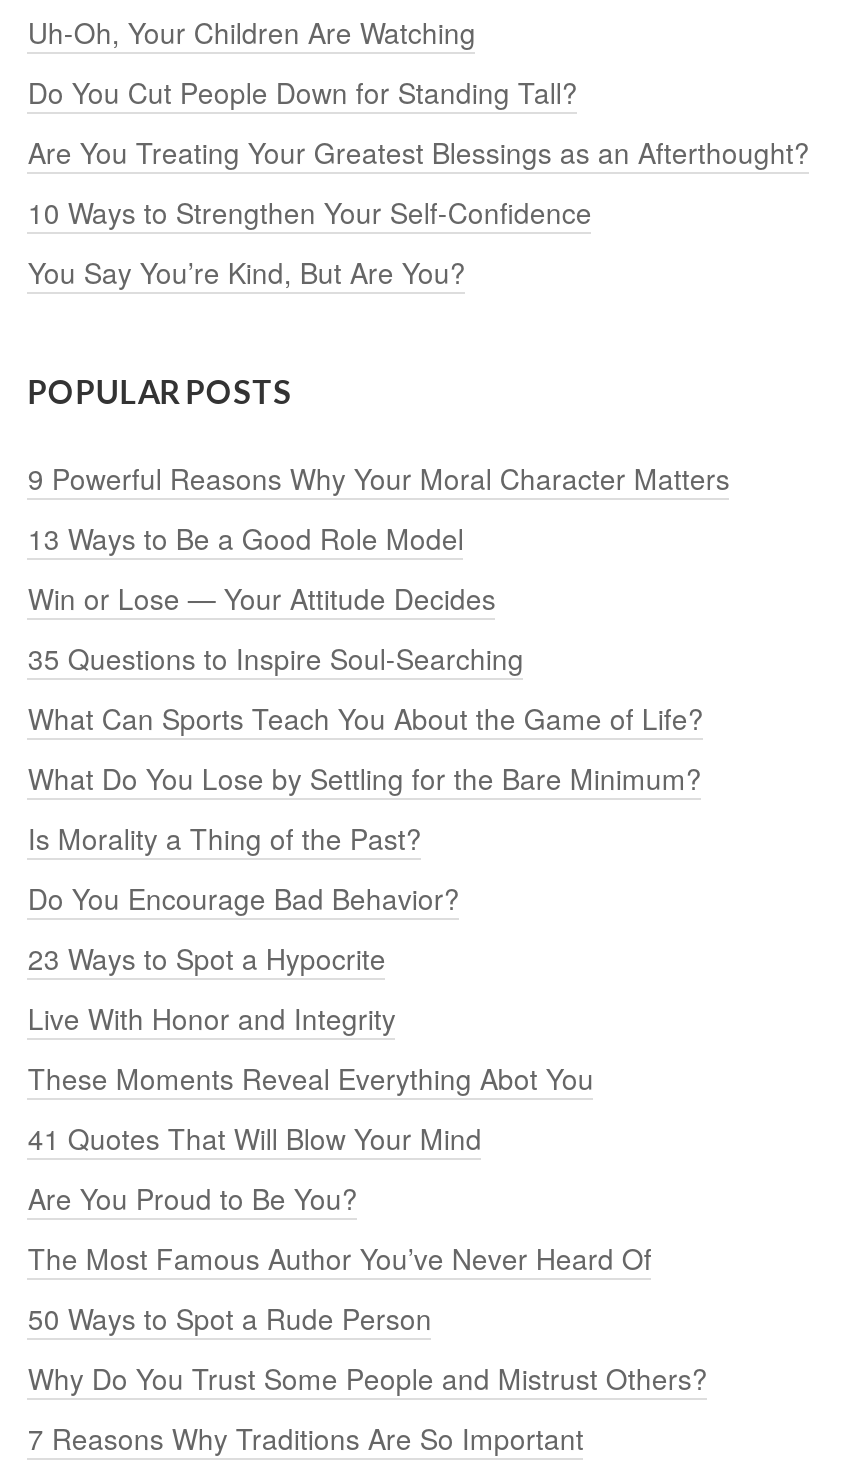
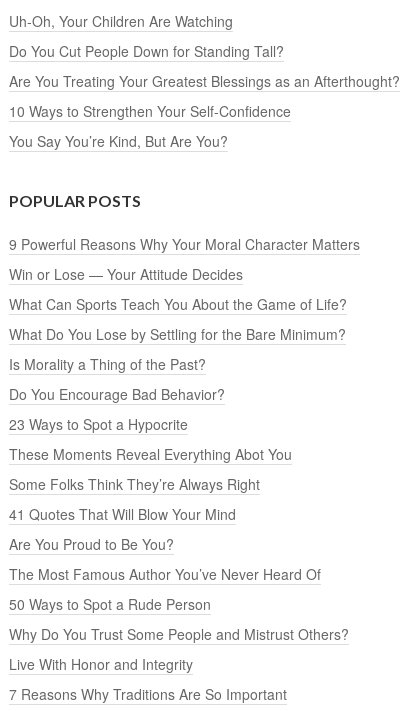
[28,517,464,557] 13 Ways to Be a Good Role Model -> none
[28,637,524,677] 35 Questions to Inspire Soul-Searching -> none
moved [28,697,704,977] -> [9,294,347,434]: What Can Sports Teach You About the Game of Life? | What Do You Lose by Settling for the Bare Minimum? | Is Morality a Thing of the Past? | Do You Encourage Bad Behavior? | 23 Ways to Spot a Hypocrite
moved [28,997,396,1037] -> [9,654,193,674]: Live With Honor and Integrity
moved [28,1057,594,1097] -> [9,444,292,464]: These Moments Reveal Everything Abot You
none -> [9,474,260,494] Some Folks Think They’re Always Right
moved [28,1117,708,1397] -> [9,504,349,644]: 41 Quotes That Will Blow Your Mind | Are You Proud to Be You? | The Most Famous Author You’ve Never Heard Of | 50 Ways to Spot a Rude Person | Why Do You Trust Some People and Mistrust Others?

